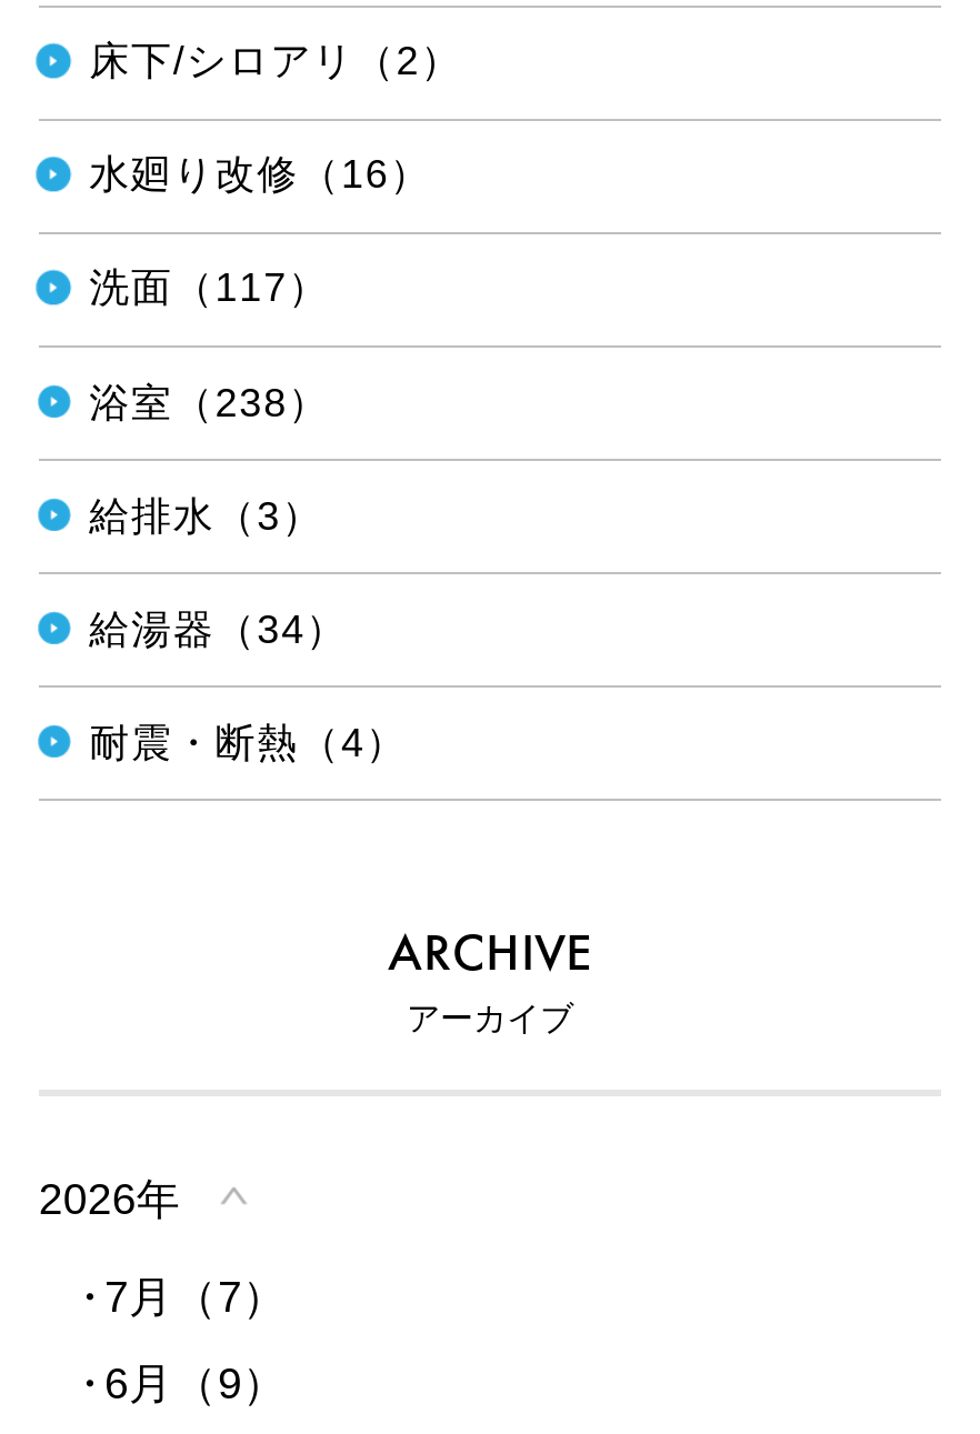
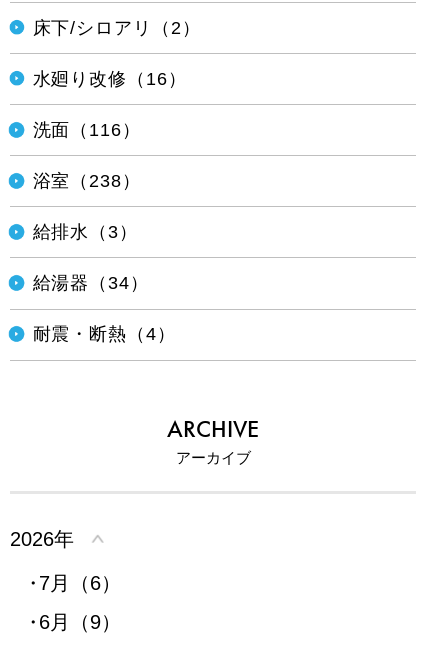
[89,266,330,311] 洗面（117） -> [33,120,141,140] 洗面（116）
[104,1271,287,1320] 7月（7） -> [39,572,121,594] 7月（6）

